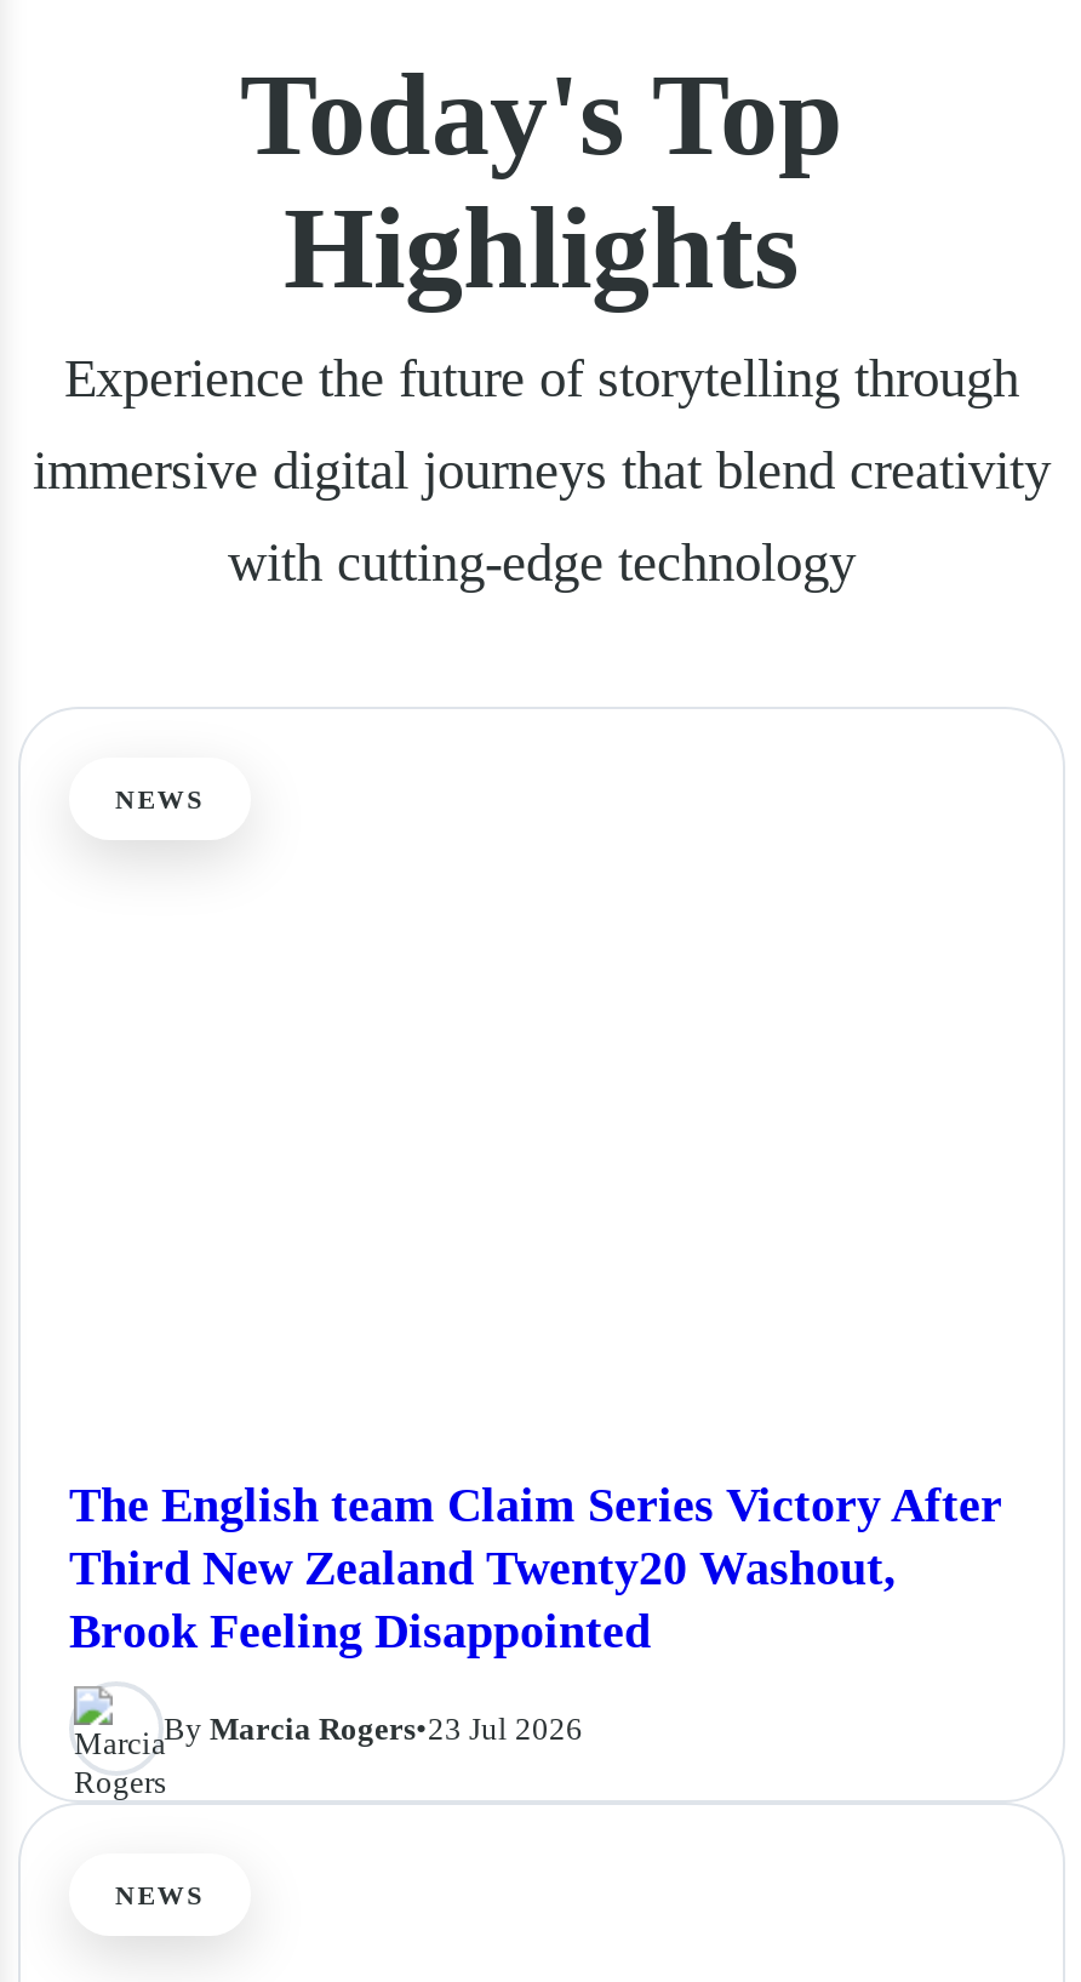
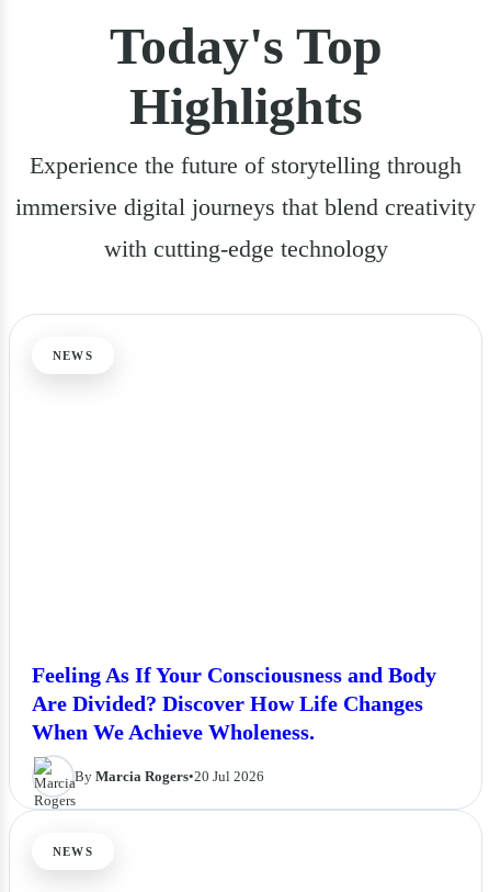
[69,1478,1002,1658] The English team Claim Series Victory After | Third New Zealand Twenty20 Washout, | Brook Feeling Disappointed -> [32,663,436,744] Feeling As If Your Consciousness and Body | Are Divided? Discover How Life Changes | When We Achieve Wholeness.
[164,1710,583,1746] By Marcia Rogers•23 Jul 2026 -> [75,768,264,784] By Marcia Rogers•20 Jul 2026

